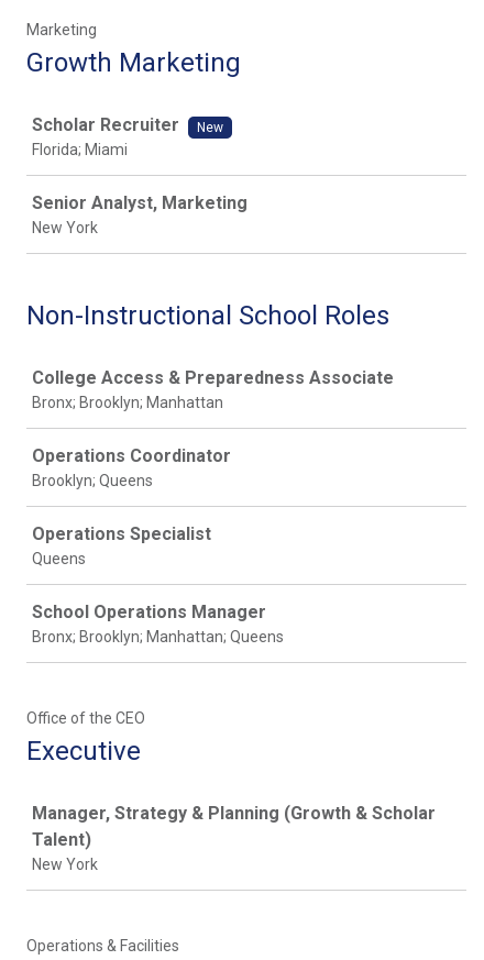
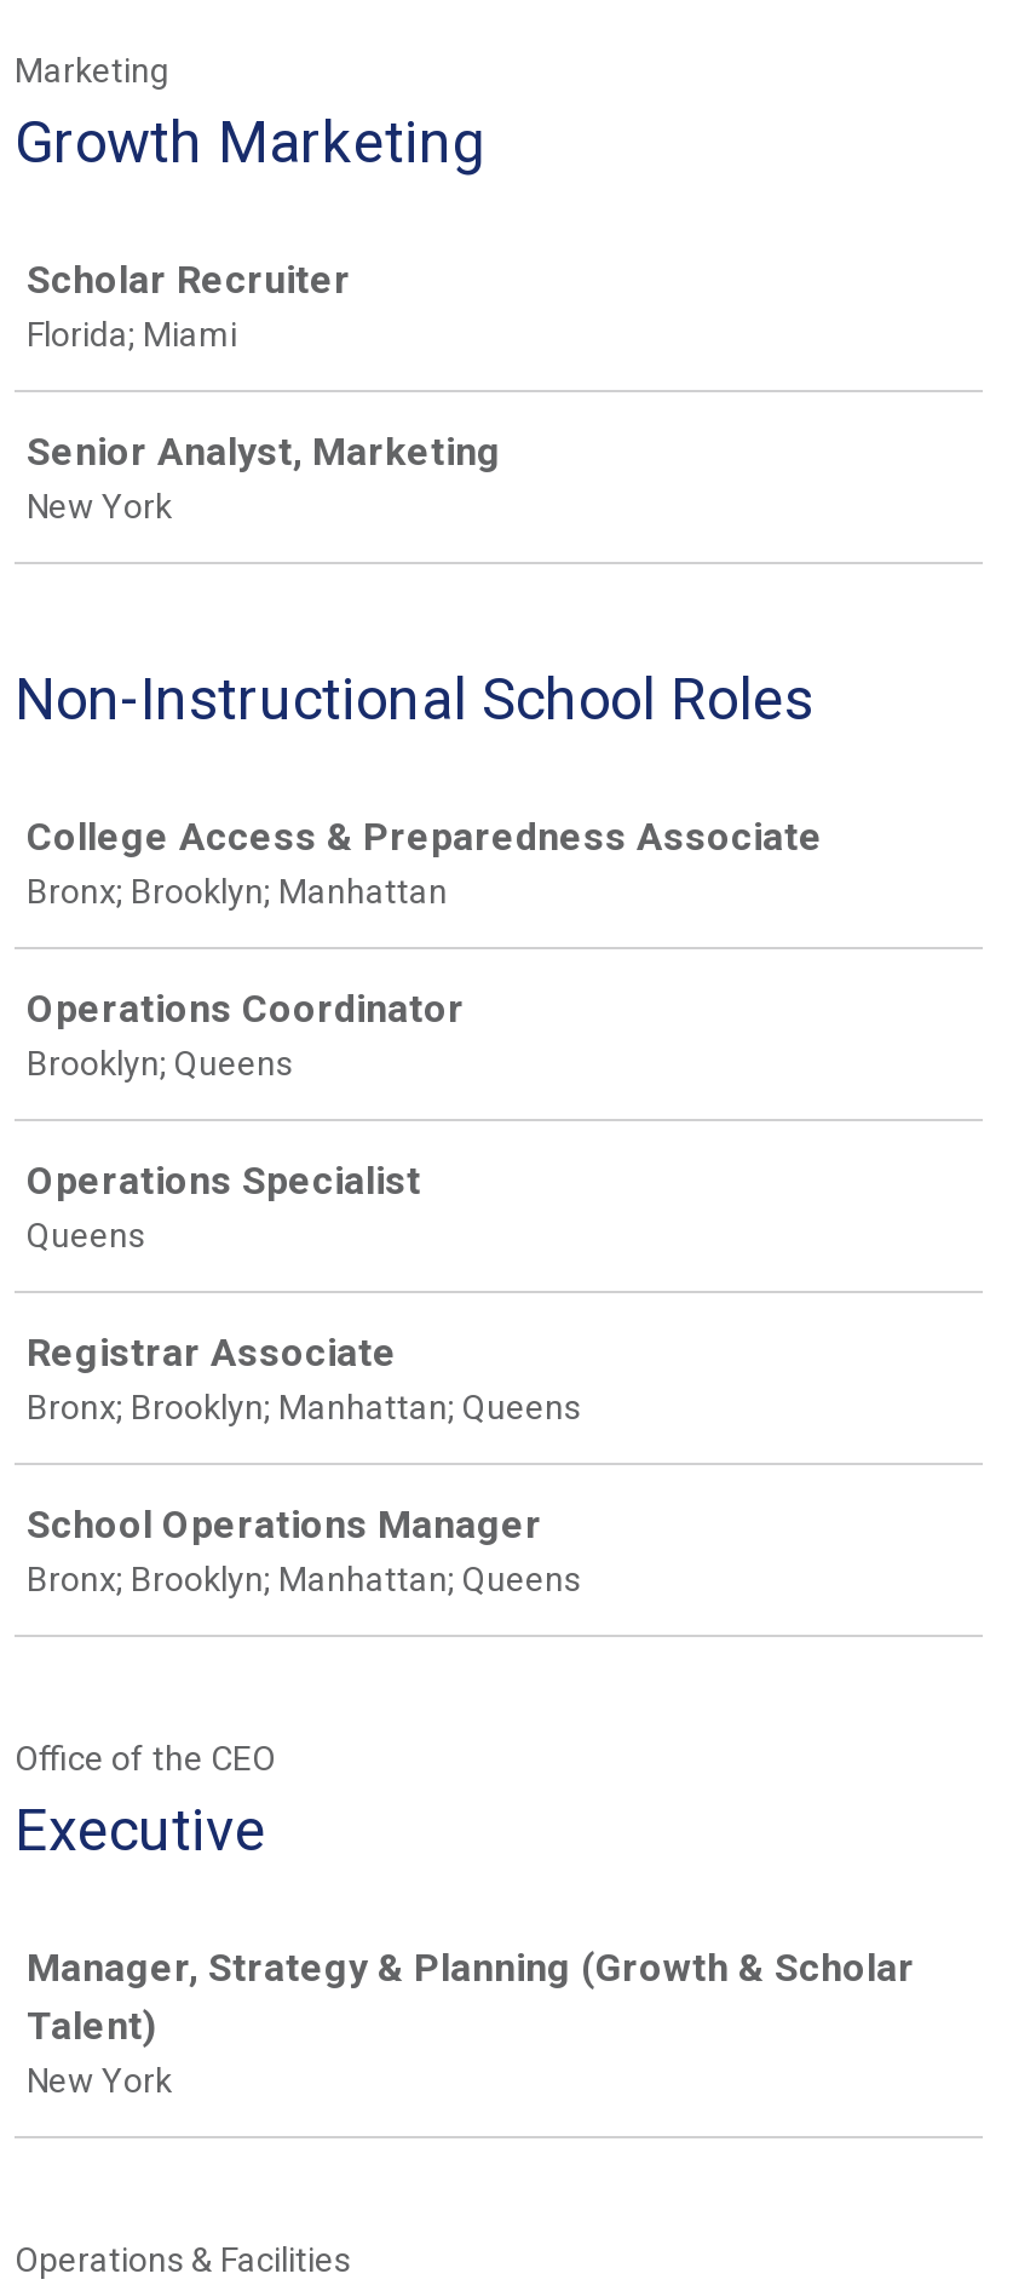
[197,120,223,135] New -> none
none -> [27,1330,581,1426] Registrar Associate | Bronx; Brooklyn; Manhattan; Queens

